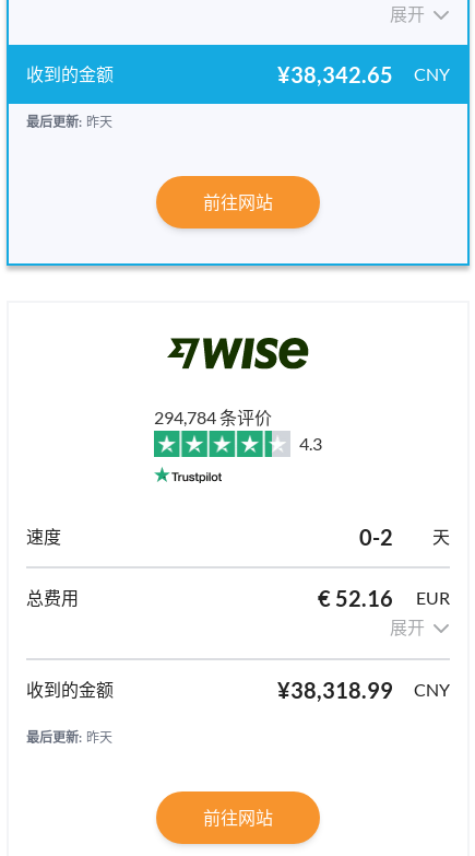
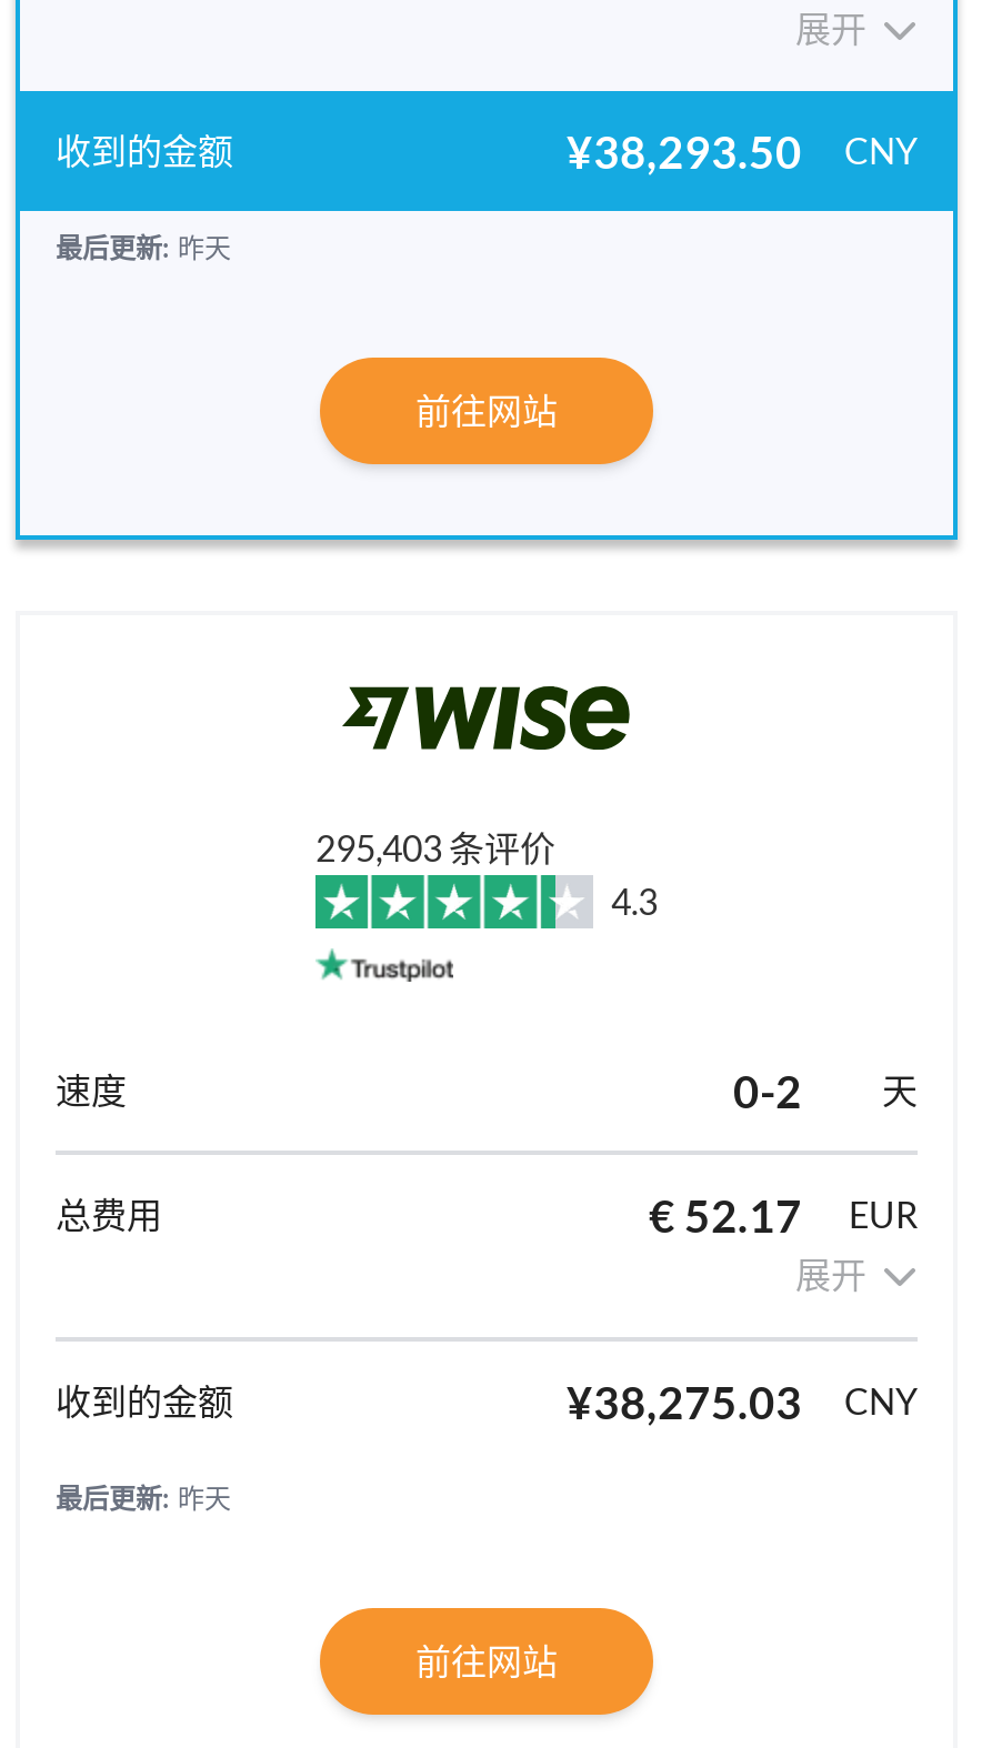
[277,61,450,87] ¥38,342.65 CNY -> [567,123,918,177] ¥38,293.50 CNY
[154,407,272,427] 294,784 条评价 -> [315,826,555,868] 295,403 条评价
[318,585,450,611] € 52.16 EUR -> [649,1188,918,1242] € 52.17 EUR
[277,677,450,703] ¥38,318.99 CNY -> [567,1375,918,1428] ¥38,275.03 CNY

